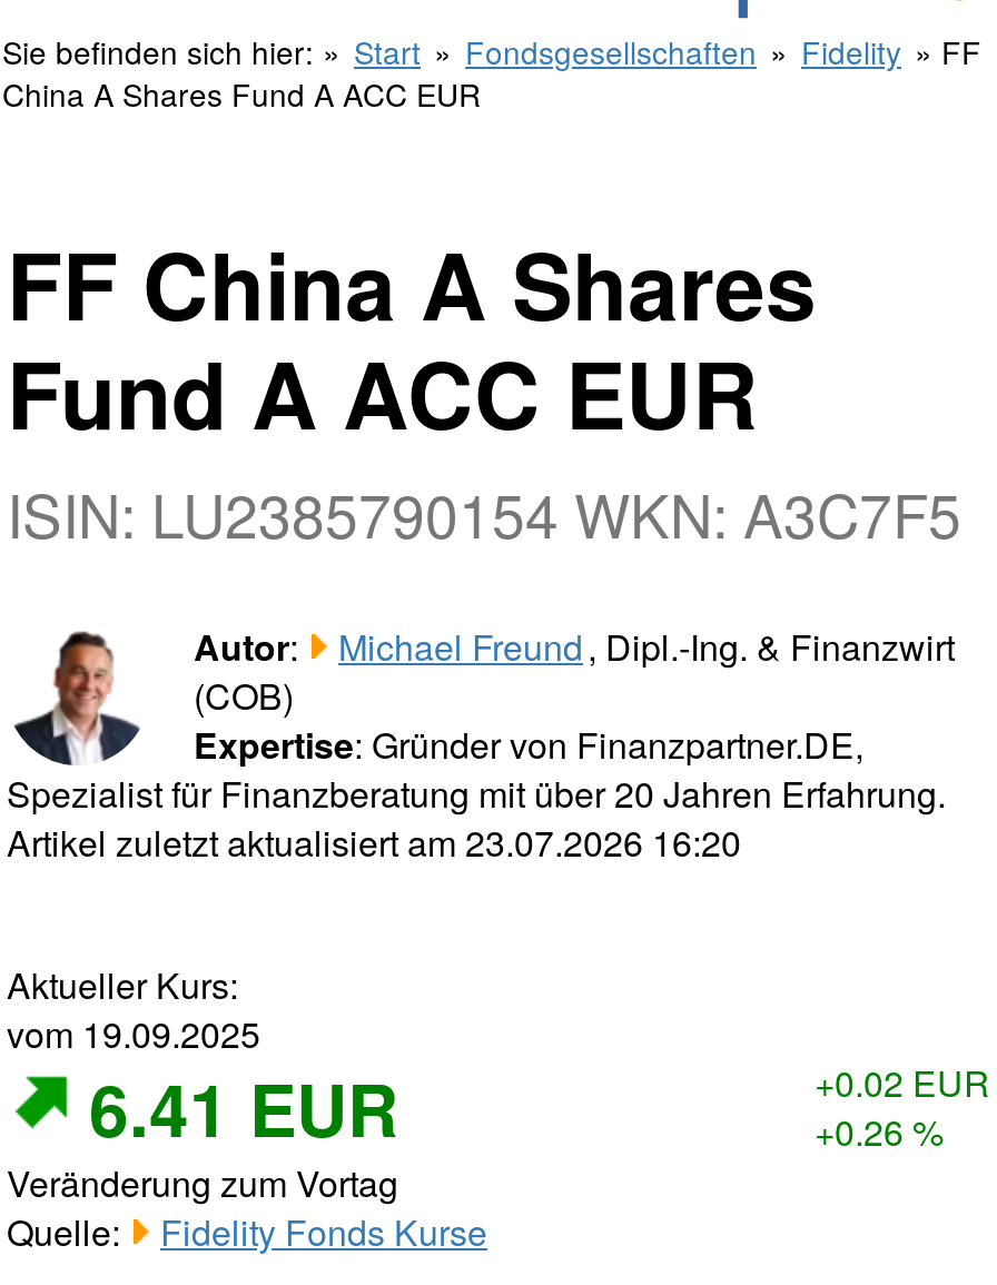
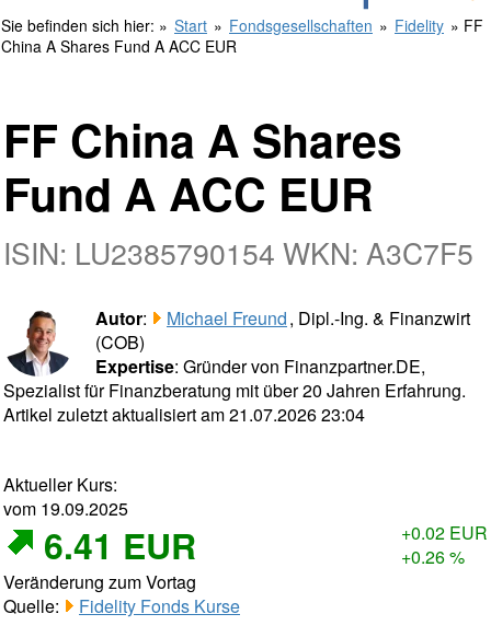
[7,817,741,868] Artikel zuletzt aktualisiert am 23.07.2026 16:20 -> [3,402,365,427] Artikel zuletzt aktualisiert am 21.07.2026 23:04

